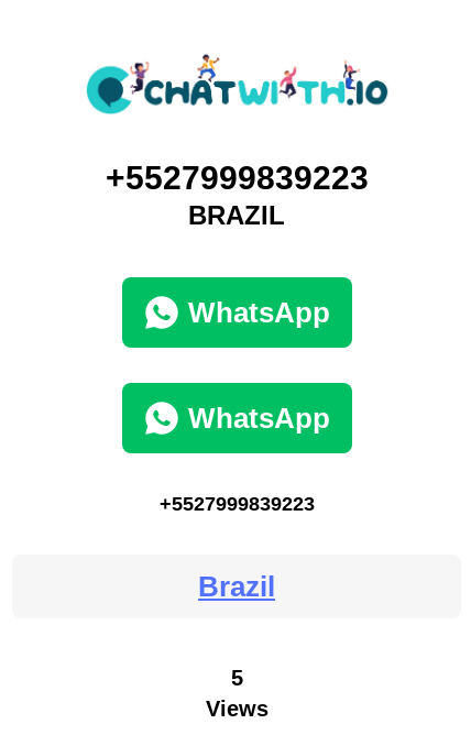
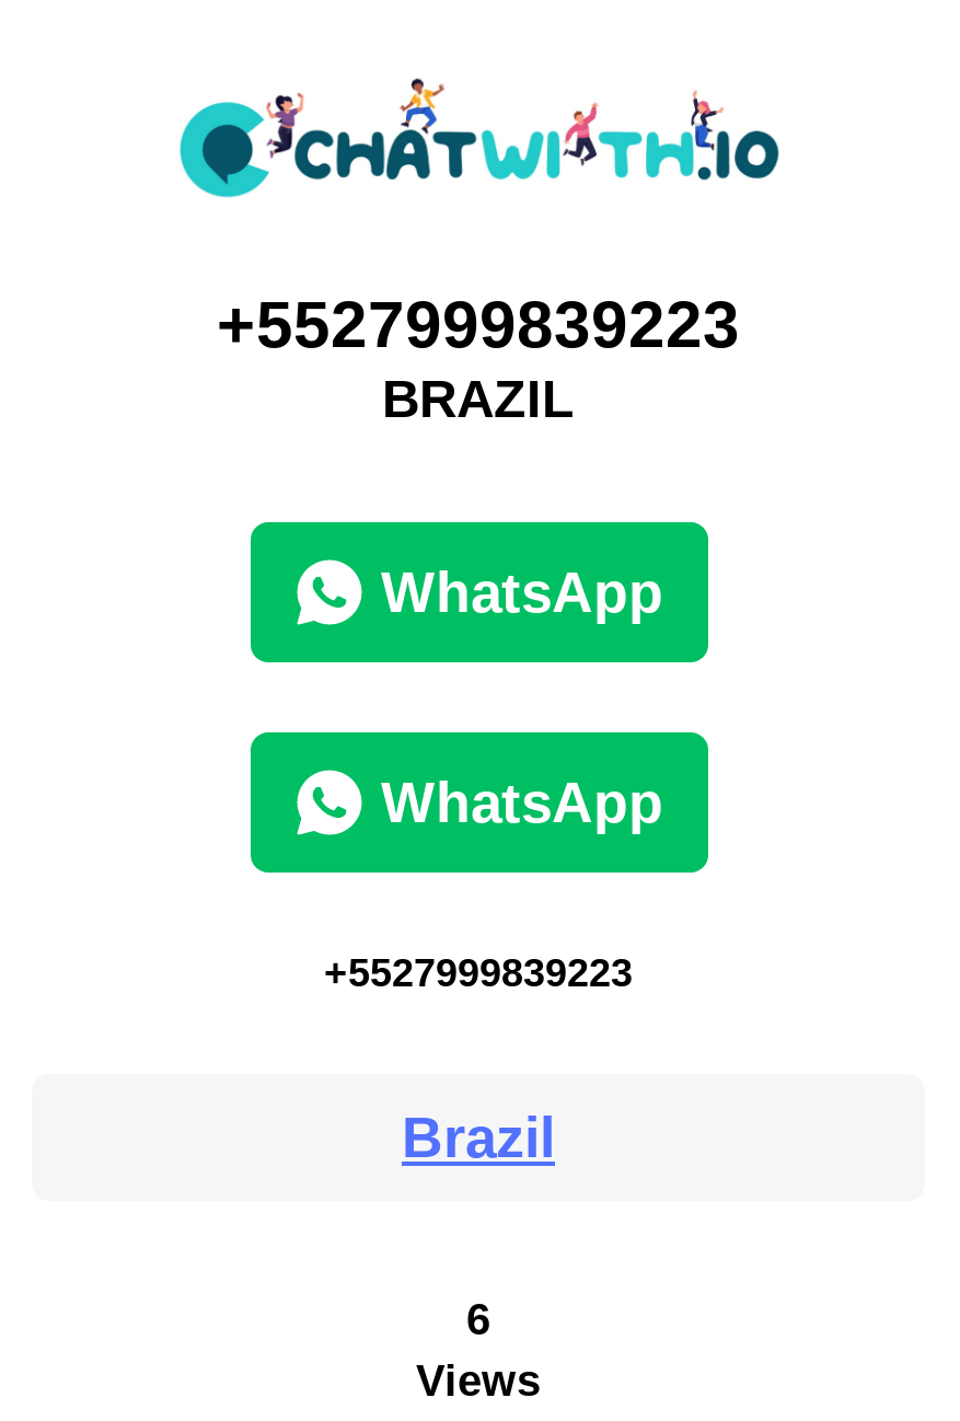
[231,665,243,690] 5 -> [466,1295,490,1343] 6

